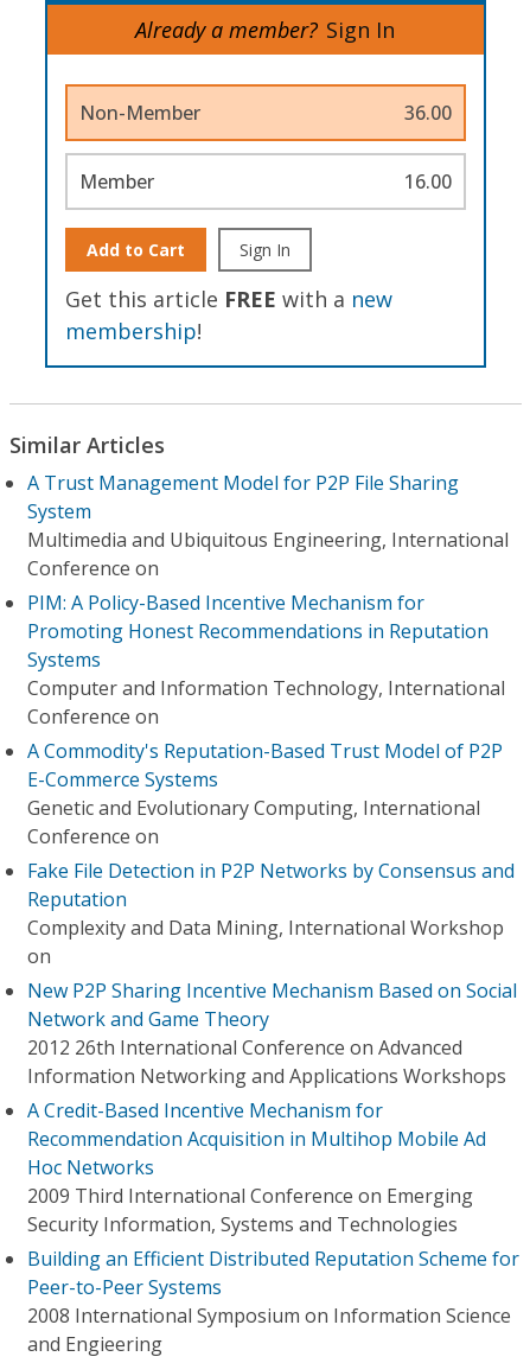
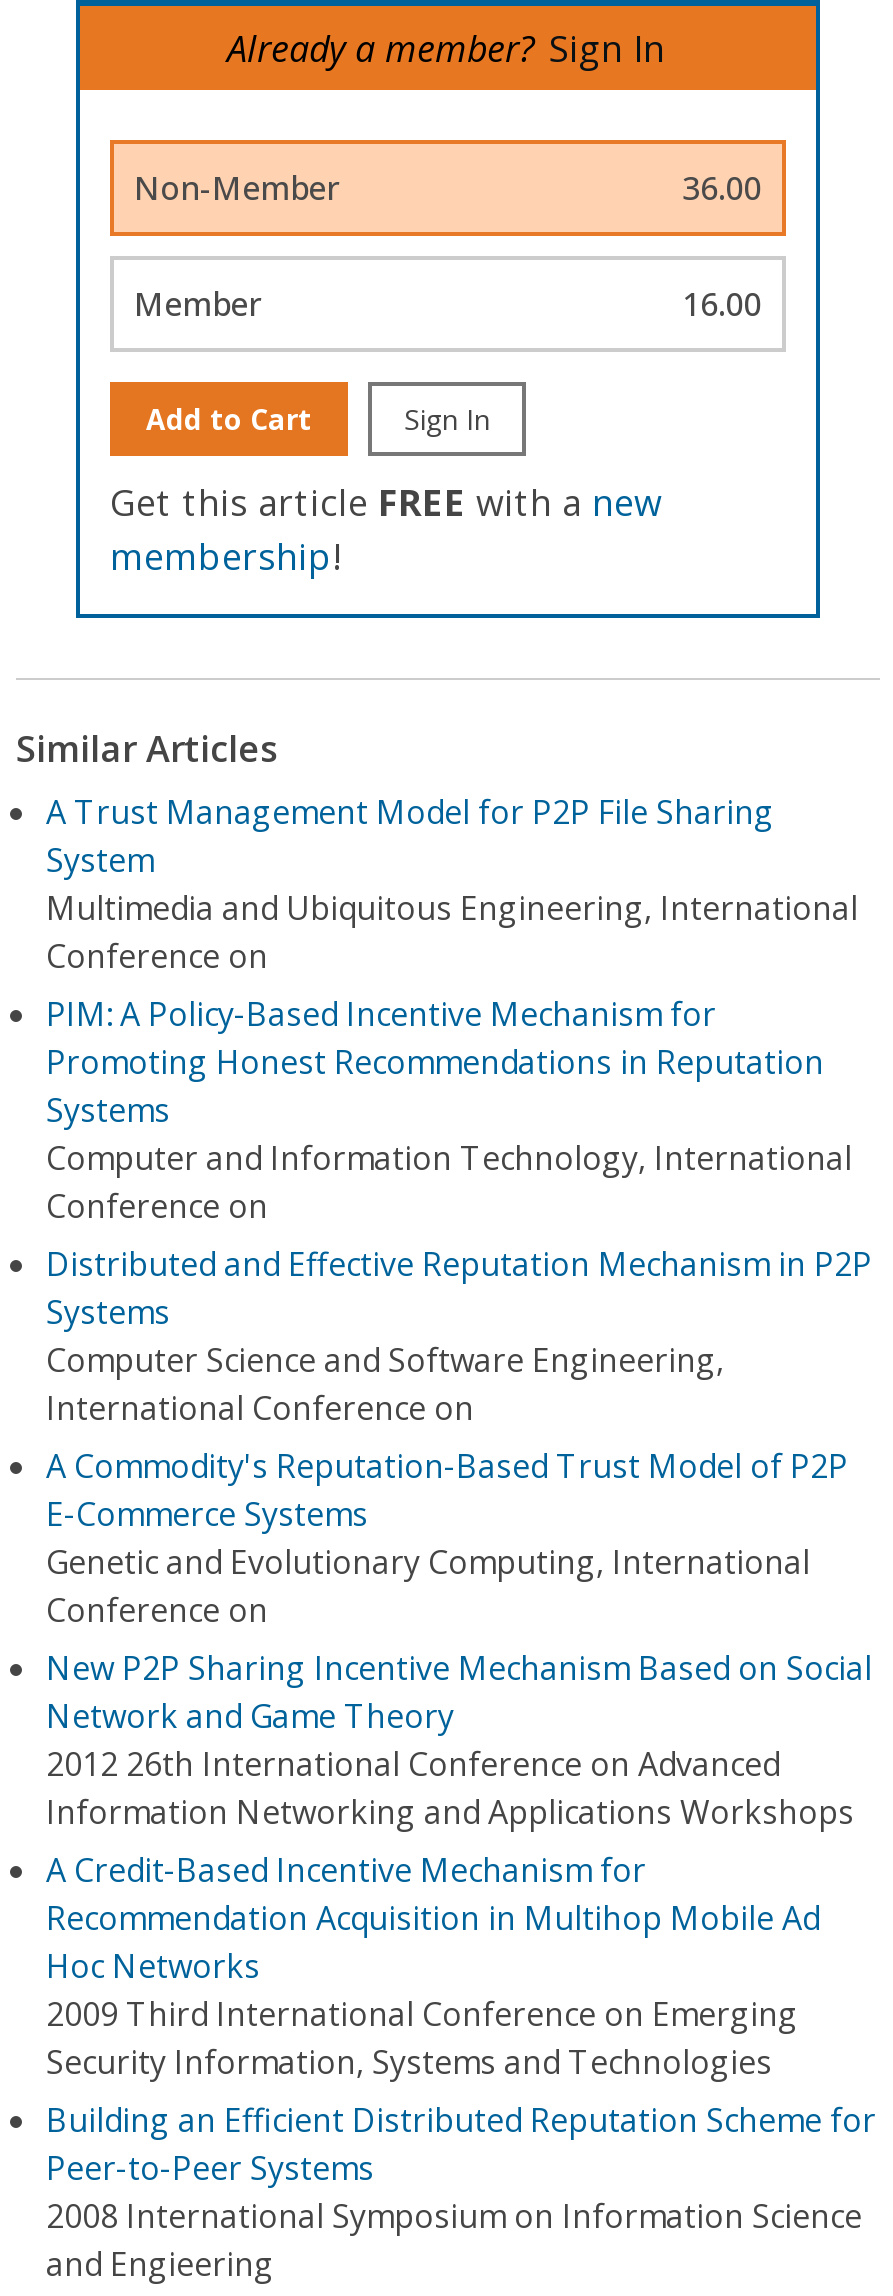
none -> [46,1242,872,1430] Distributed and Effective Reputation Mechanism in P2P | Systems | Computer Science and Software Engineering, | International Conference on
moved [27,738,503,849] -> [46,1444,848,1632]: A Commodity's Reputation-Based Trust Model of P2P | E-Commerce Systems | Genetic and Evolutionary Computing, International | Conference on
[27,858,515,969] Fake File Detection in P2P Networks by Consensus and | Reputation | Complexity and Data Mining, International Workshop | on -> none

